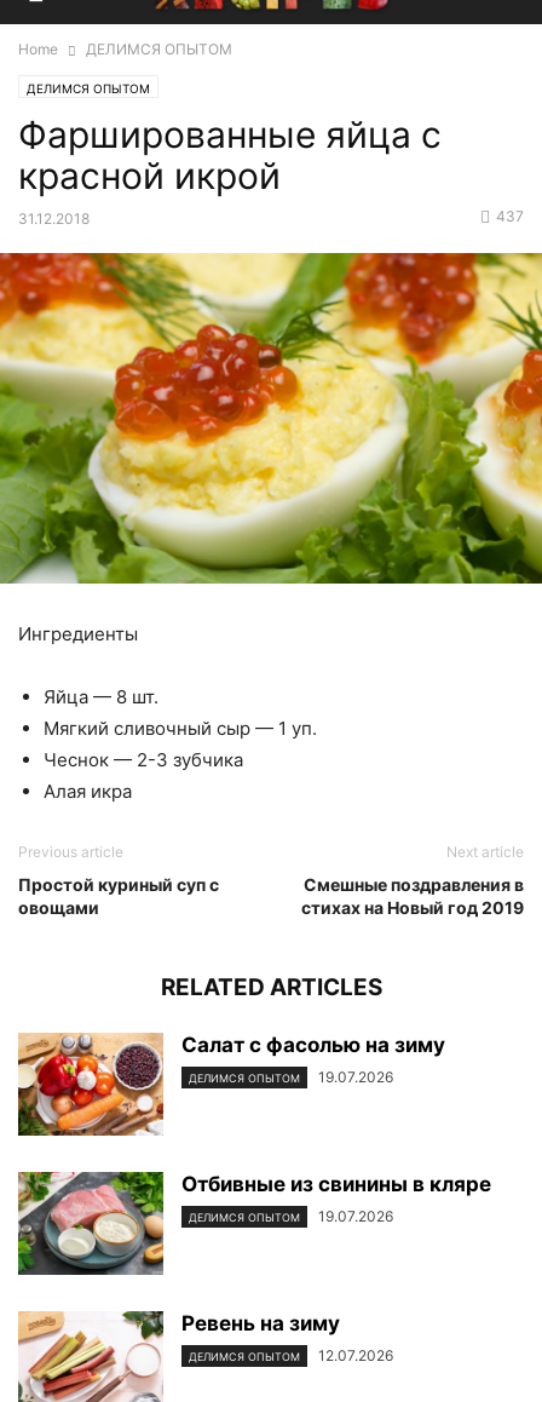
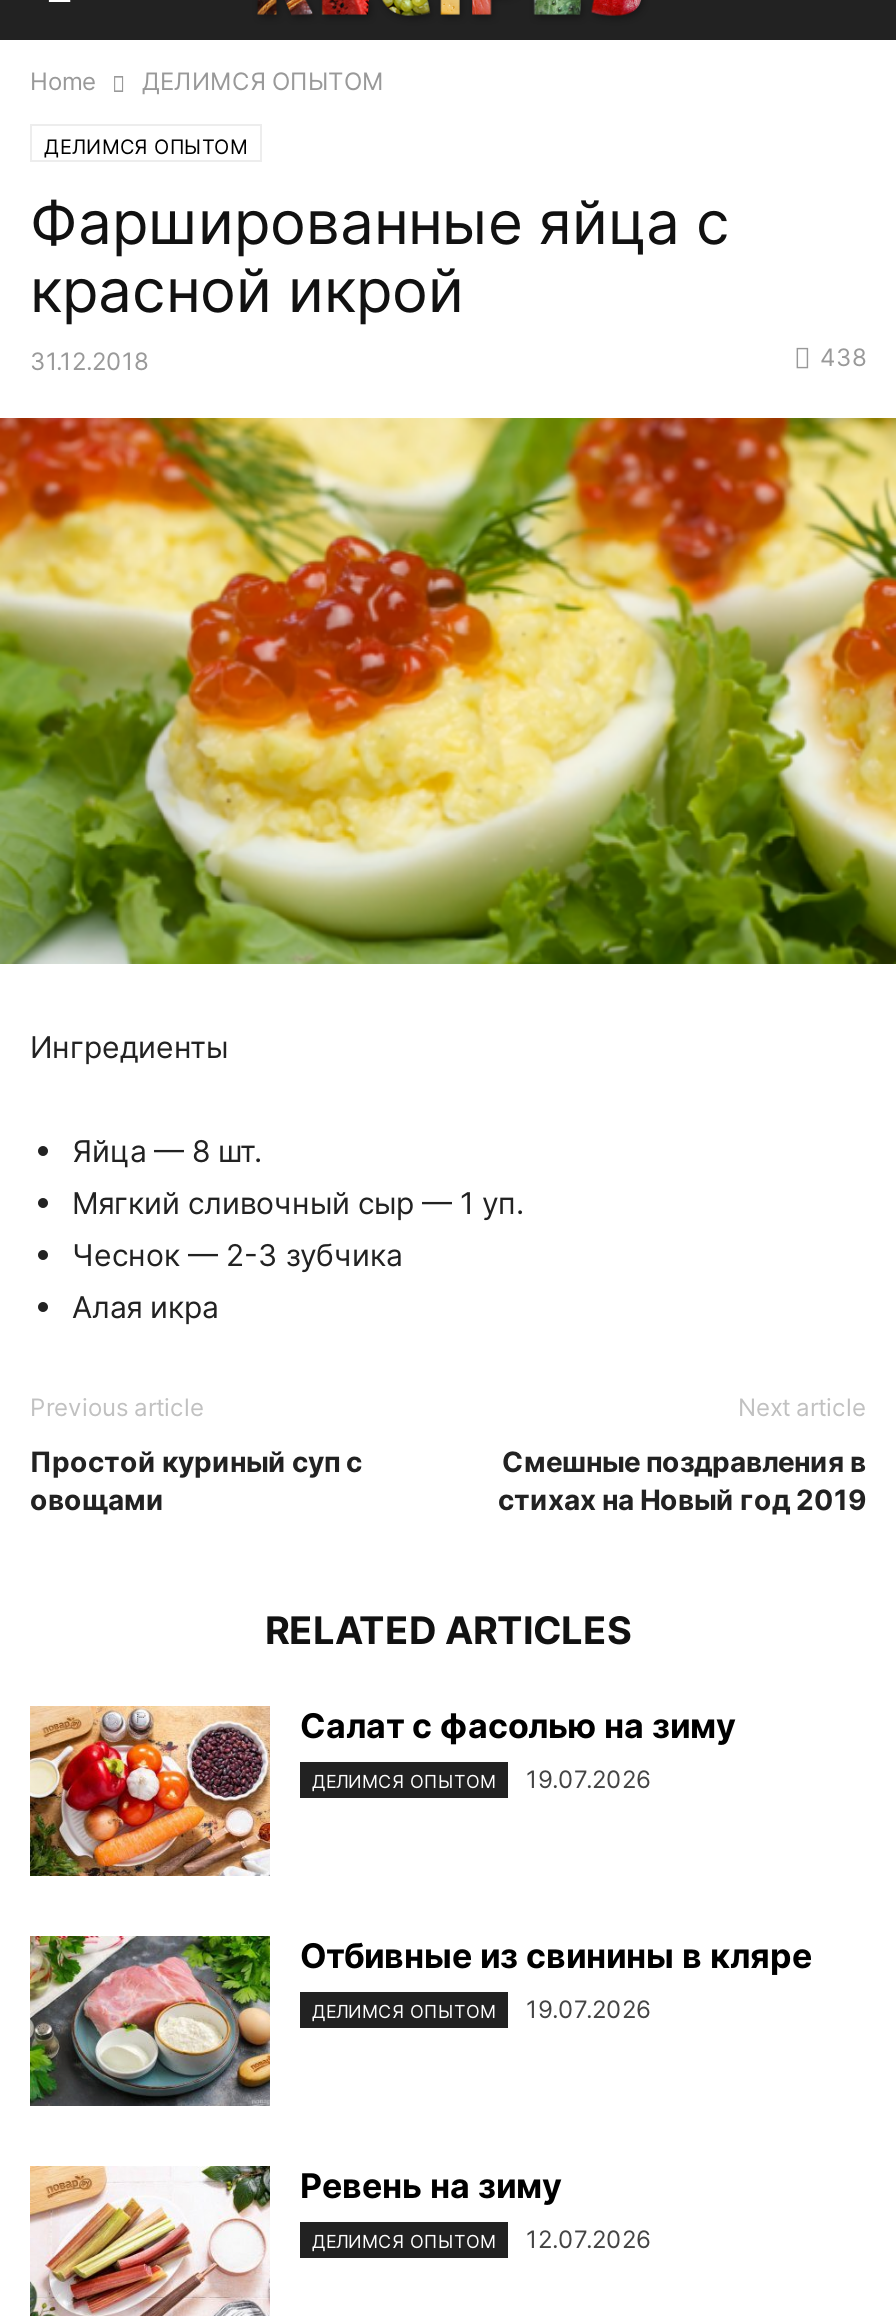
[496,207,524,225] 437 -> [820,342,866,372] 438

